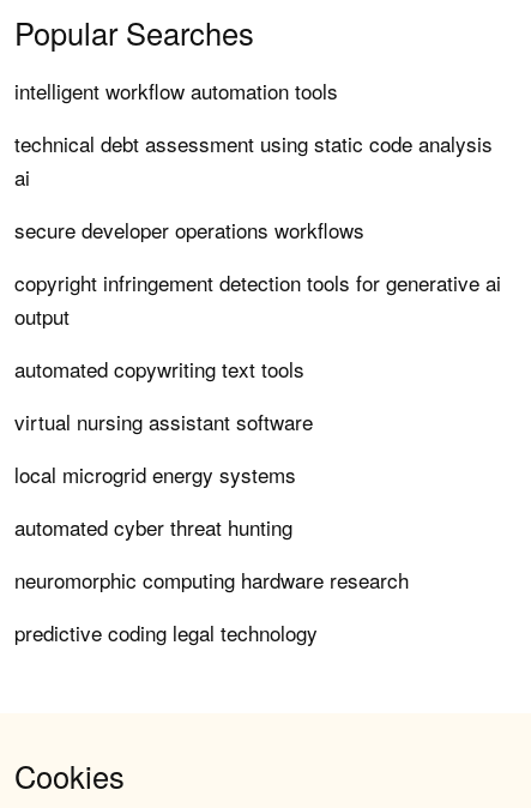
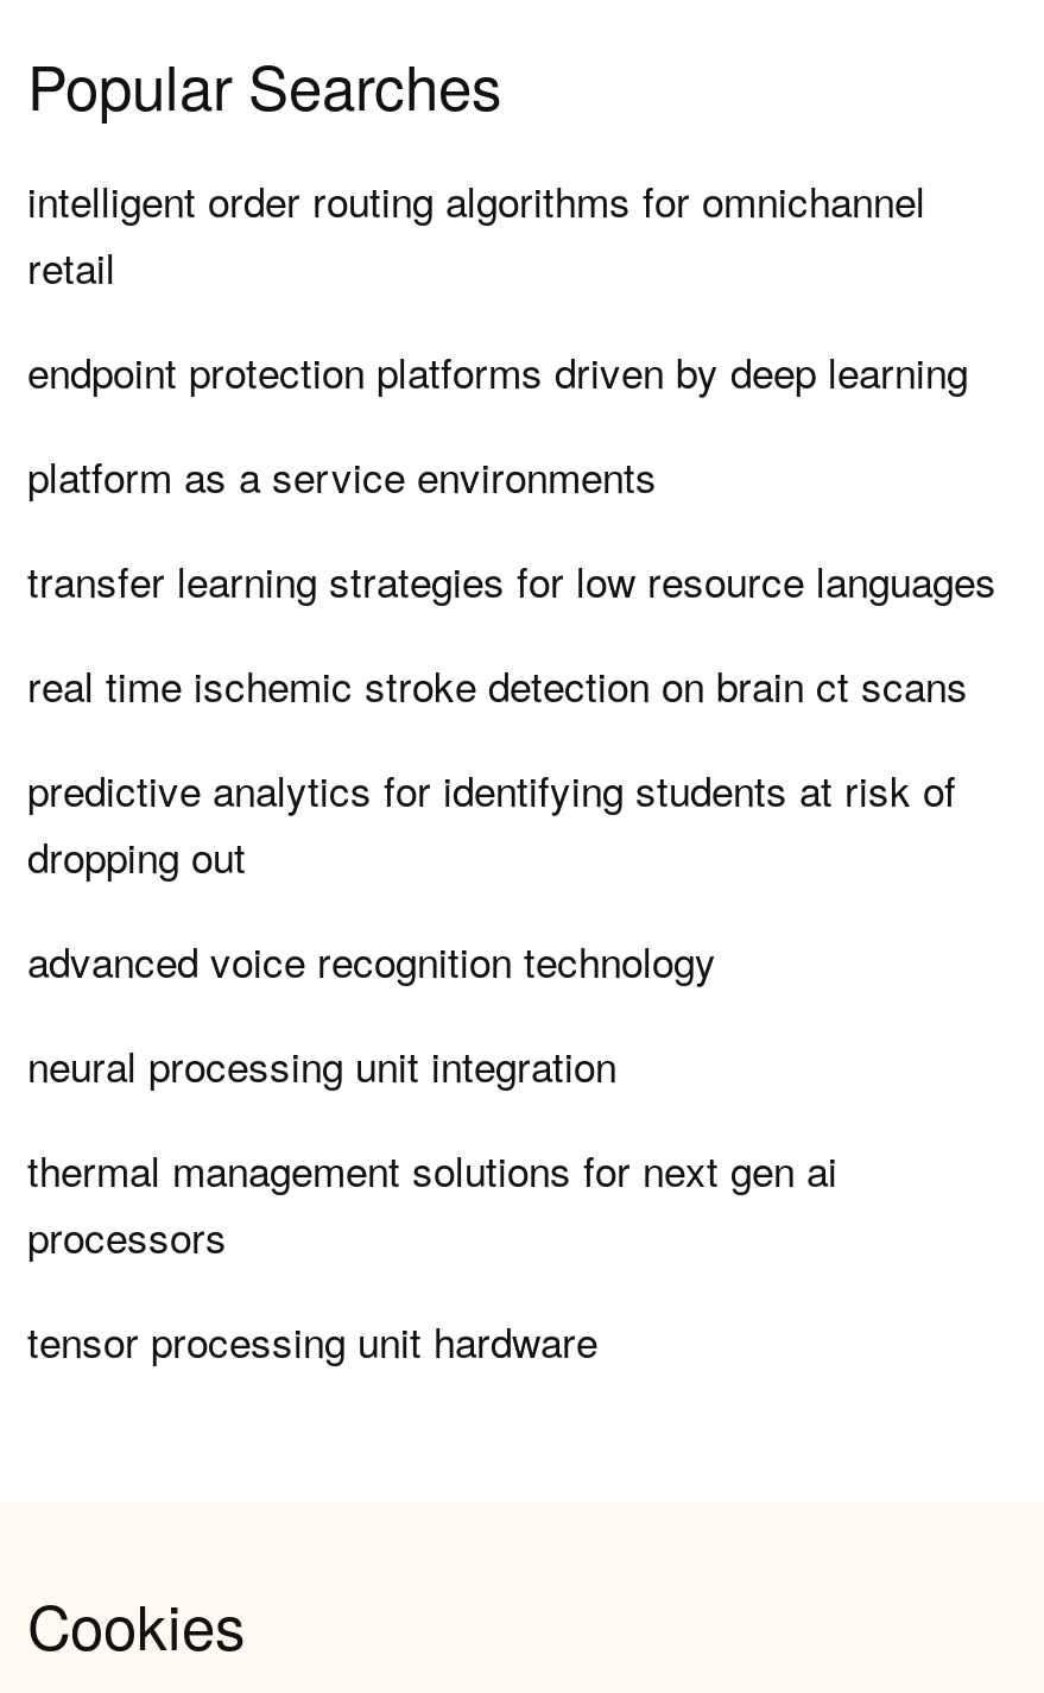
[14,76,338,106] intelligent workflow automation tools -> [27,170,925,296] intelligent order routing algorithms for omnichannel | retail
[14,128,493,192] technical debt assessment using static code analysis | ai -> [27,341,968,401] endpoint protection platforms driven by deep learning
[14,215,364,245] secure developer operations workflows -> [27,446,657,505] platform as a service environments
[14,267,501,331] copyright infringement detection tools for generative ai | output -> [27,550,996,610] transfer learning strategies for low resource languages
[14,354,304,384] automated copywriting text tools -> [27,655,968,714] real time ischemic stroke detection on brain ct scans
[14,407,313,436] virtual nursing assistant software -> [27,759,956,885] predictive analytics for identifying students at risk of | dropping out
[14,459,296,489] local microgrid energy systems -> [27,930,716,990] advanced voice recognition technology
[14,512,292,542] automated cyber threat hunting -> [27,1035,616,1094] neural processing unit integration
[14,565,409,595] neuromorphic computing hardware research -> [27,1140,837,1266] thermal management solutions for next gen ai | processors
[14,618,318,647] predictive coding legal technology -> [27,1311,597,1370] tensor processing unit hardware

